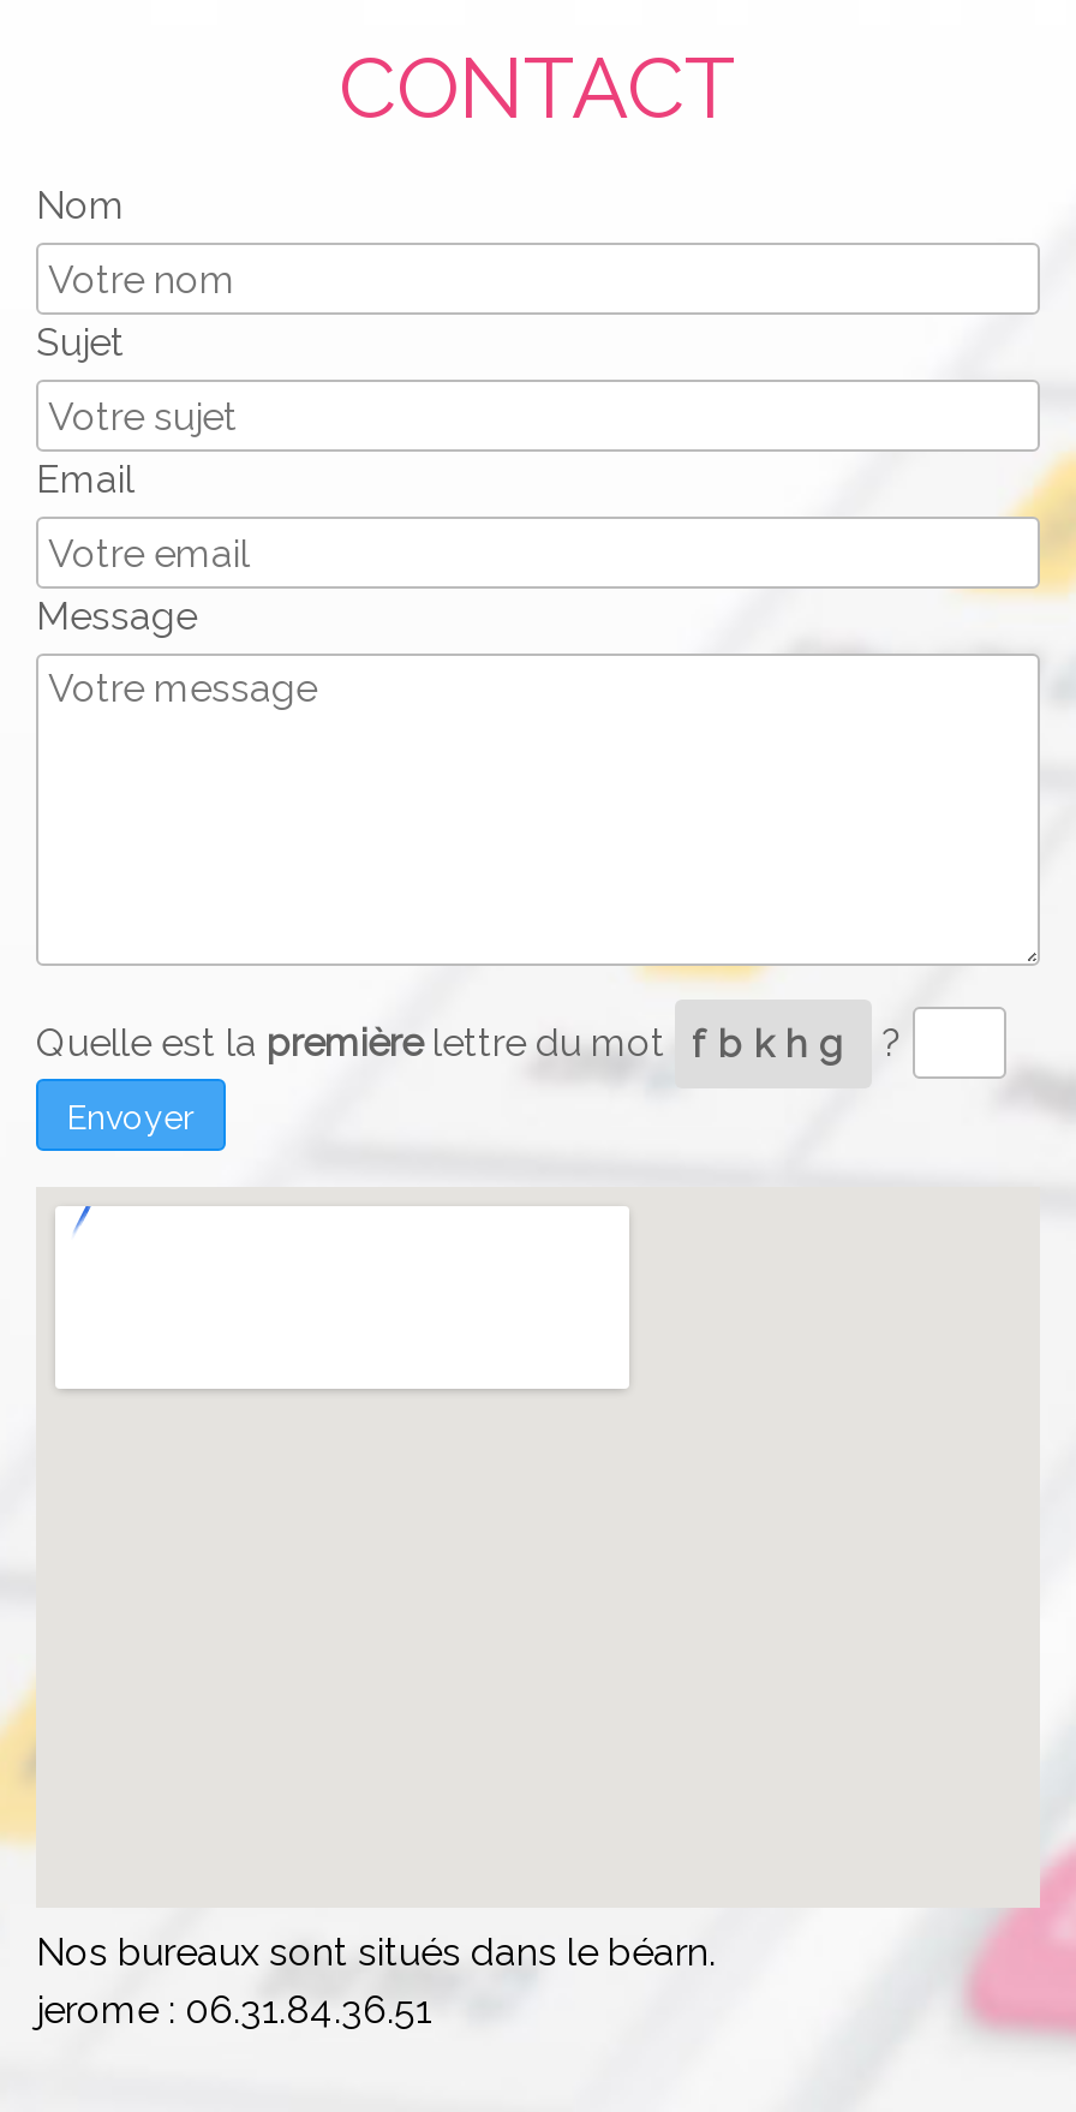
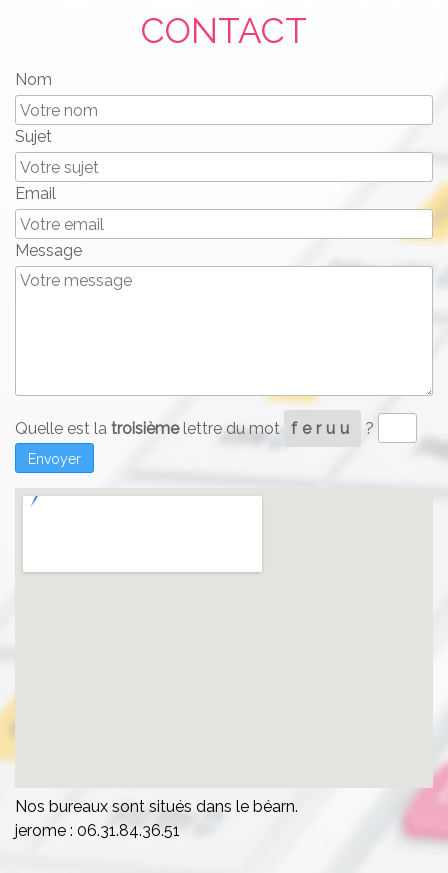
[36,1020,913,1066] Quelle est la première lettre du mot fbkhg ? -> [15,418,378,437] Quelle est la troisième lettre du mot feruu ?

